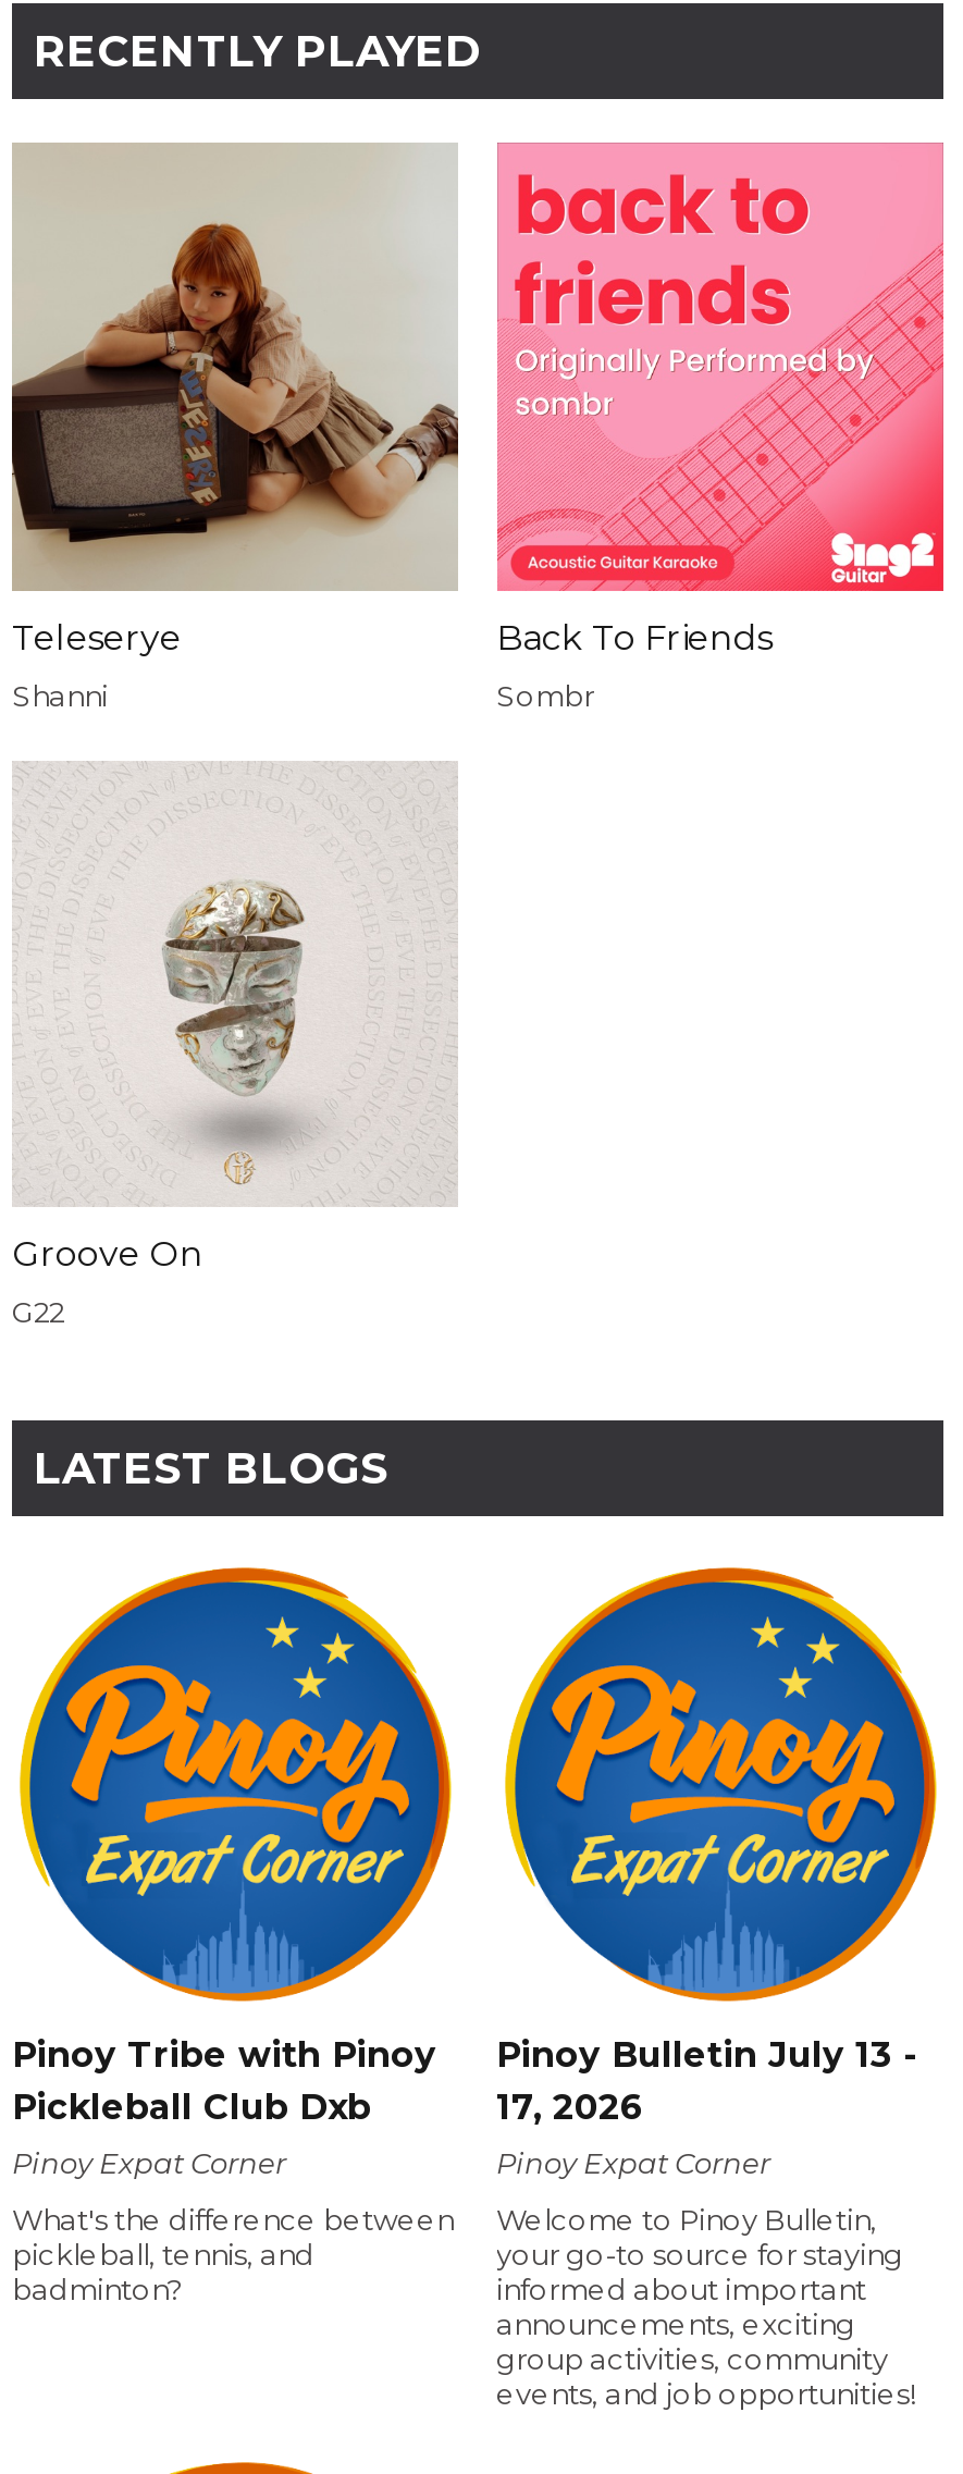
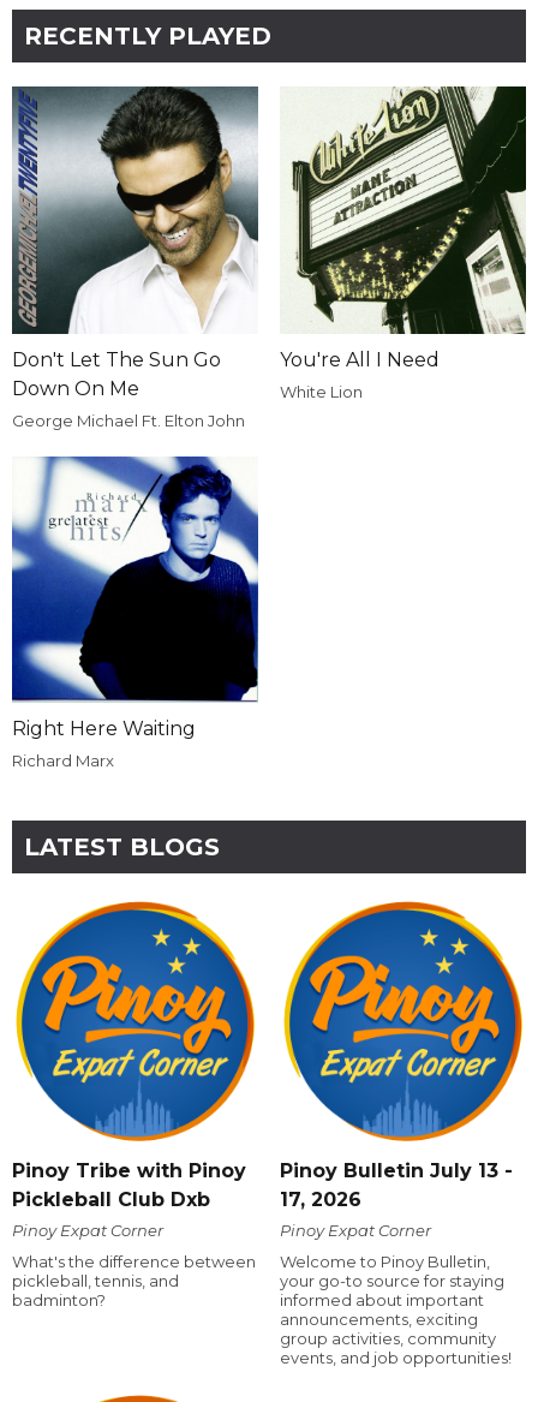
[12,143,460,658] [image] | Teleserye -> [12,85,258,400] [image] | Don't Let The Sun Go | Down On Me
[495,143,946,658] [image] | Back To Friends -> [279,85,527,371] [image] | You're All I Need
[12,678,108,713] Shanni -> [12,411,245,430] George Michael Ft. Elton John
[496,678,594,713] Sombr -> [279,382,362,401] White Lion
[12,780,458,1275] [image] | Groove On -> [11,455,259,740] [image] | Right Here Waiting
[12,1295,64,1330] G22 -> [12,751,114,770] Richard Marx

